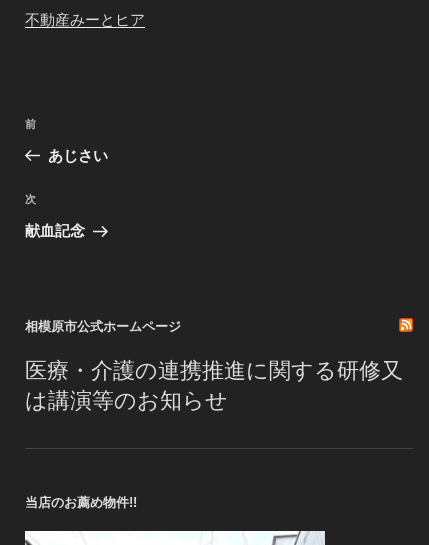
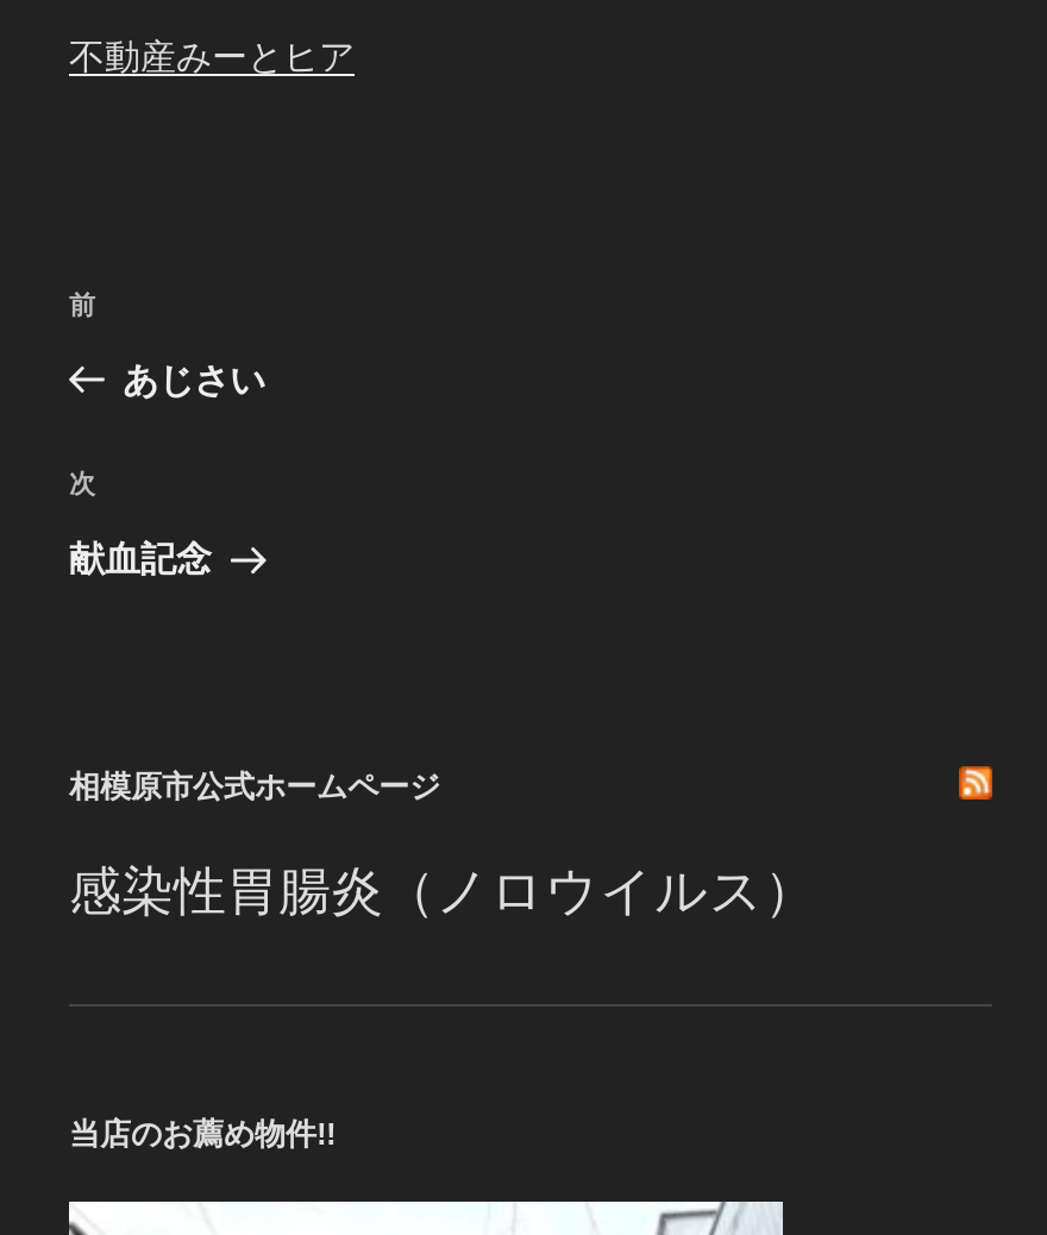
[25,358,403,413] 医療・介護の連携推進に関する研修又 | は講演等のお知らせ -> [69,861,816,920] 感染性胃腸炎（ノロウイルス）

